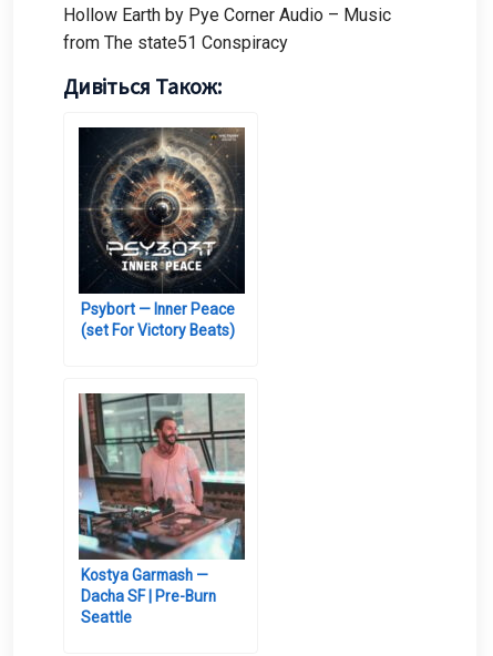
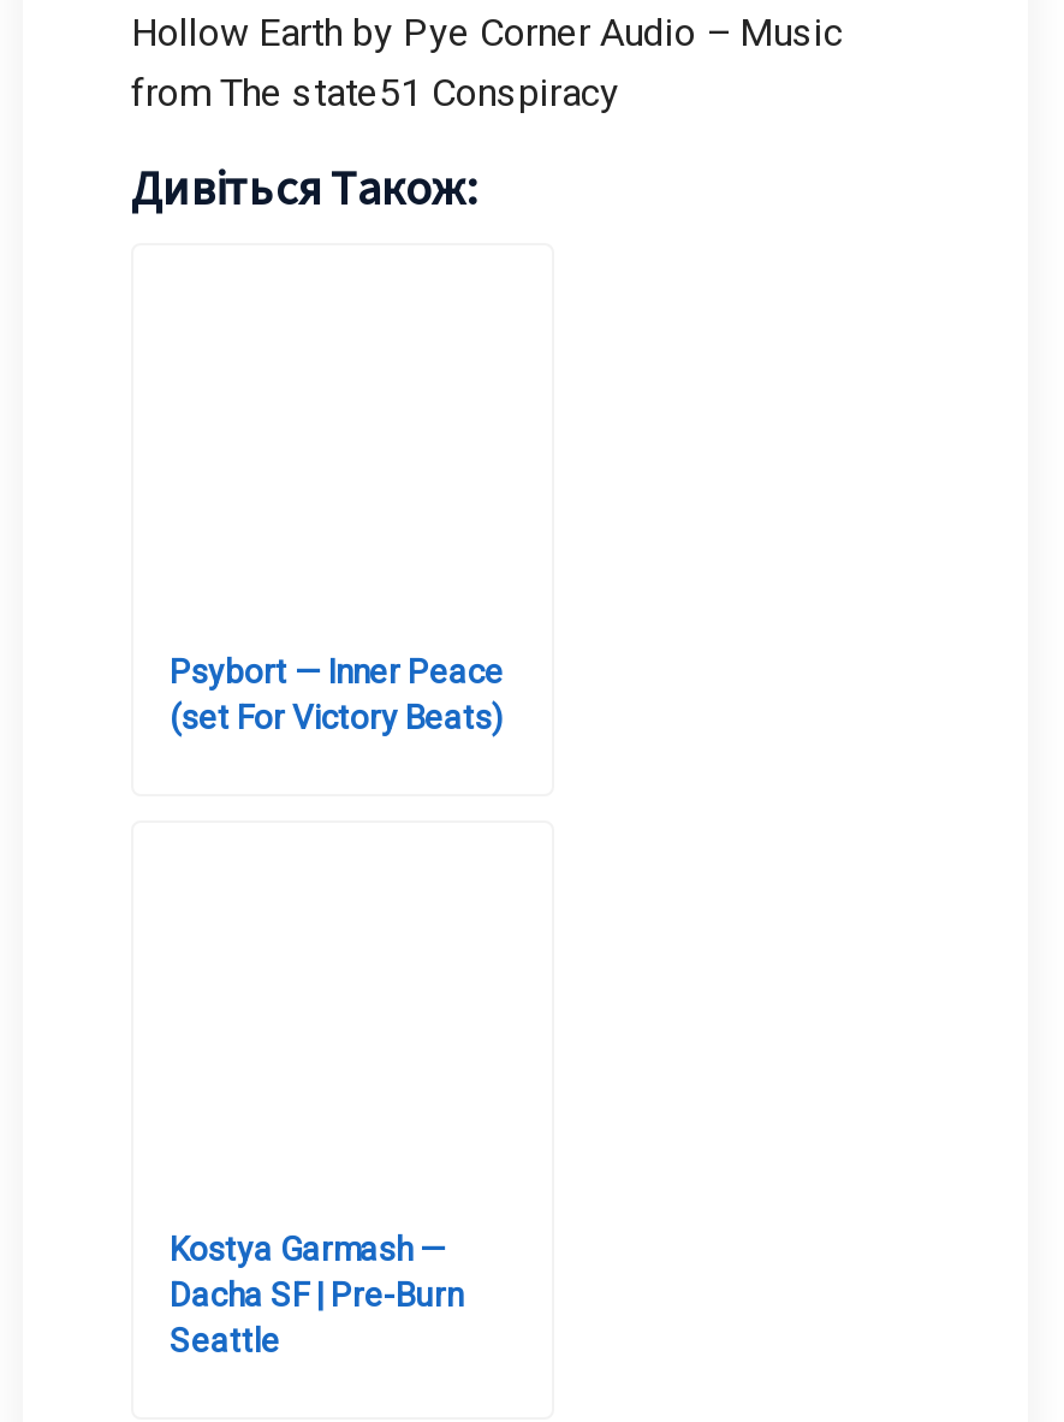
[78,126,246,295] [image] -> none
[78,392,246,561] [image] -> none

